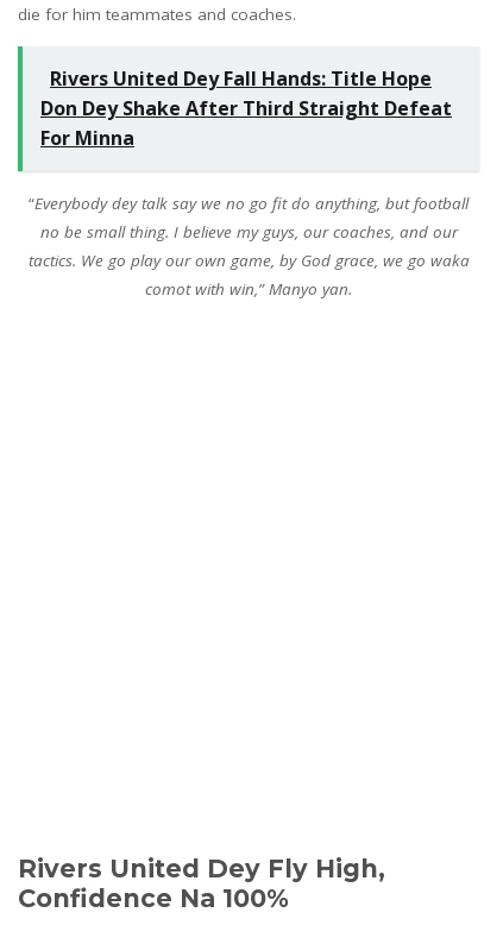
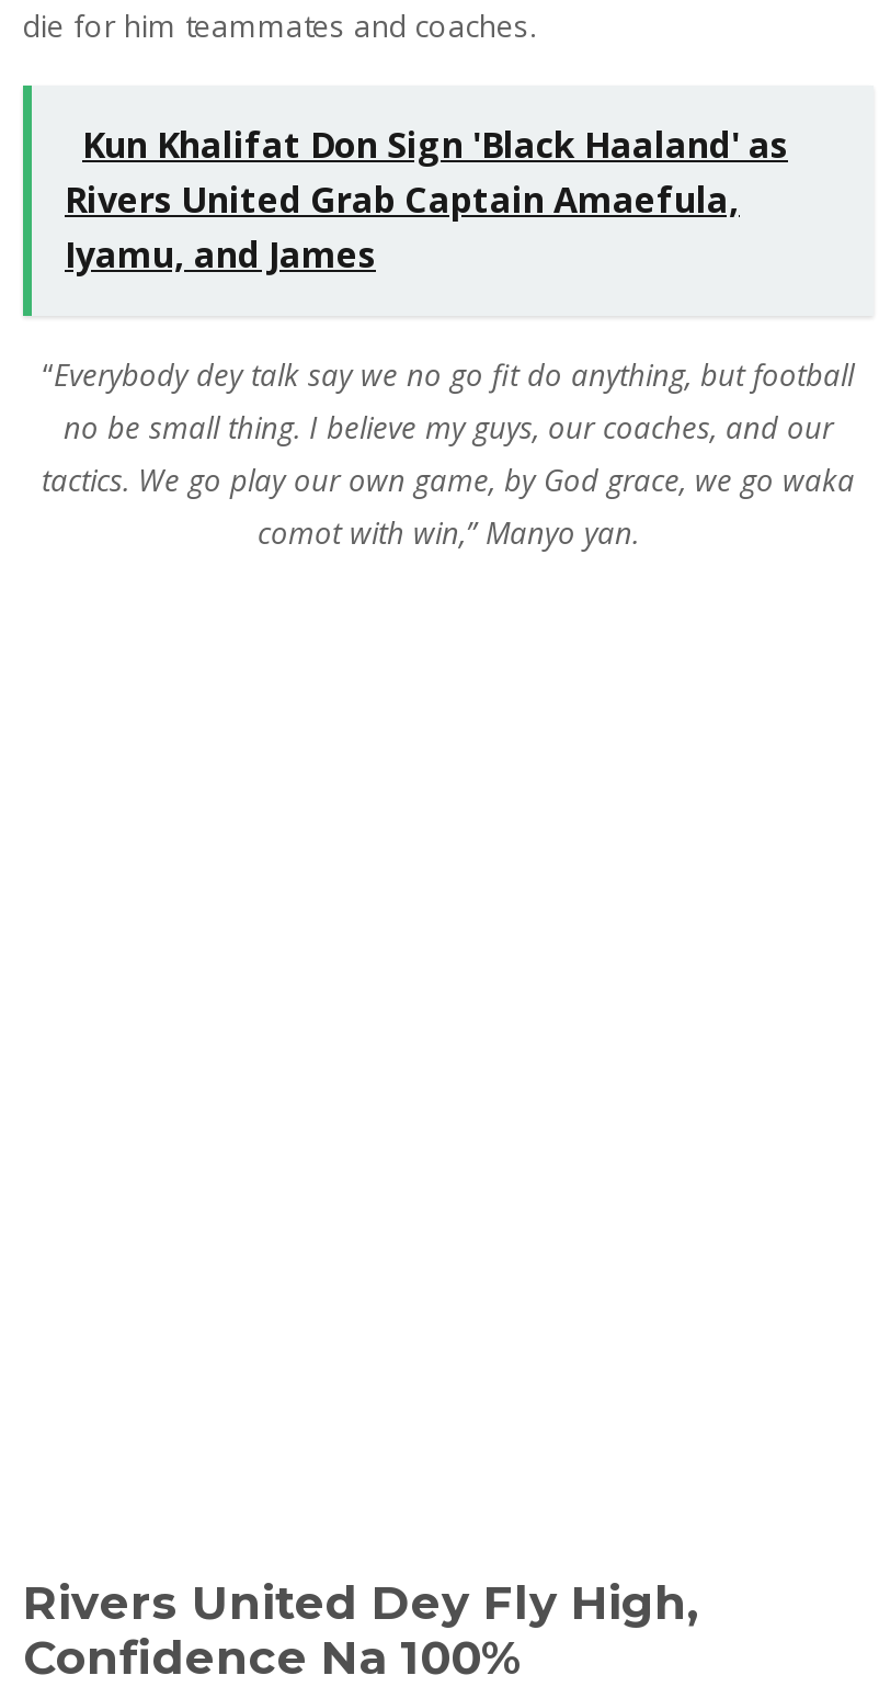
[40,65,452,151] Rivers United Dey Fall Hands: Title Hope | Don Dey Shake After Third Straight Defeat | For Minna -> [65,121,788,279] Kun Khalifat Don Sign 'Black Haaland' as | Rivers United Grab Captain Amaefula, | Iyamu, and James

